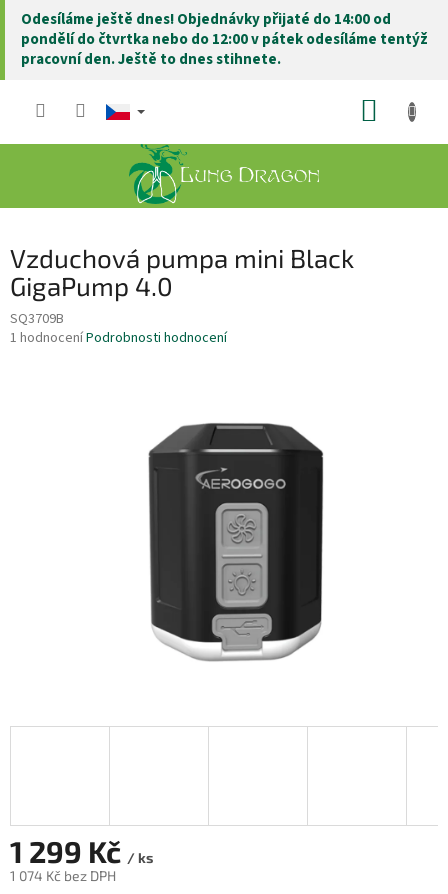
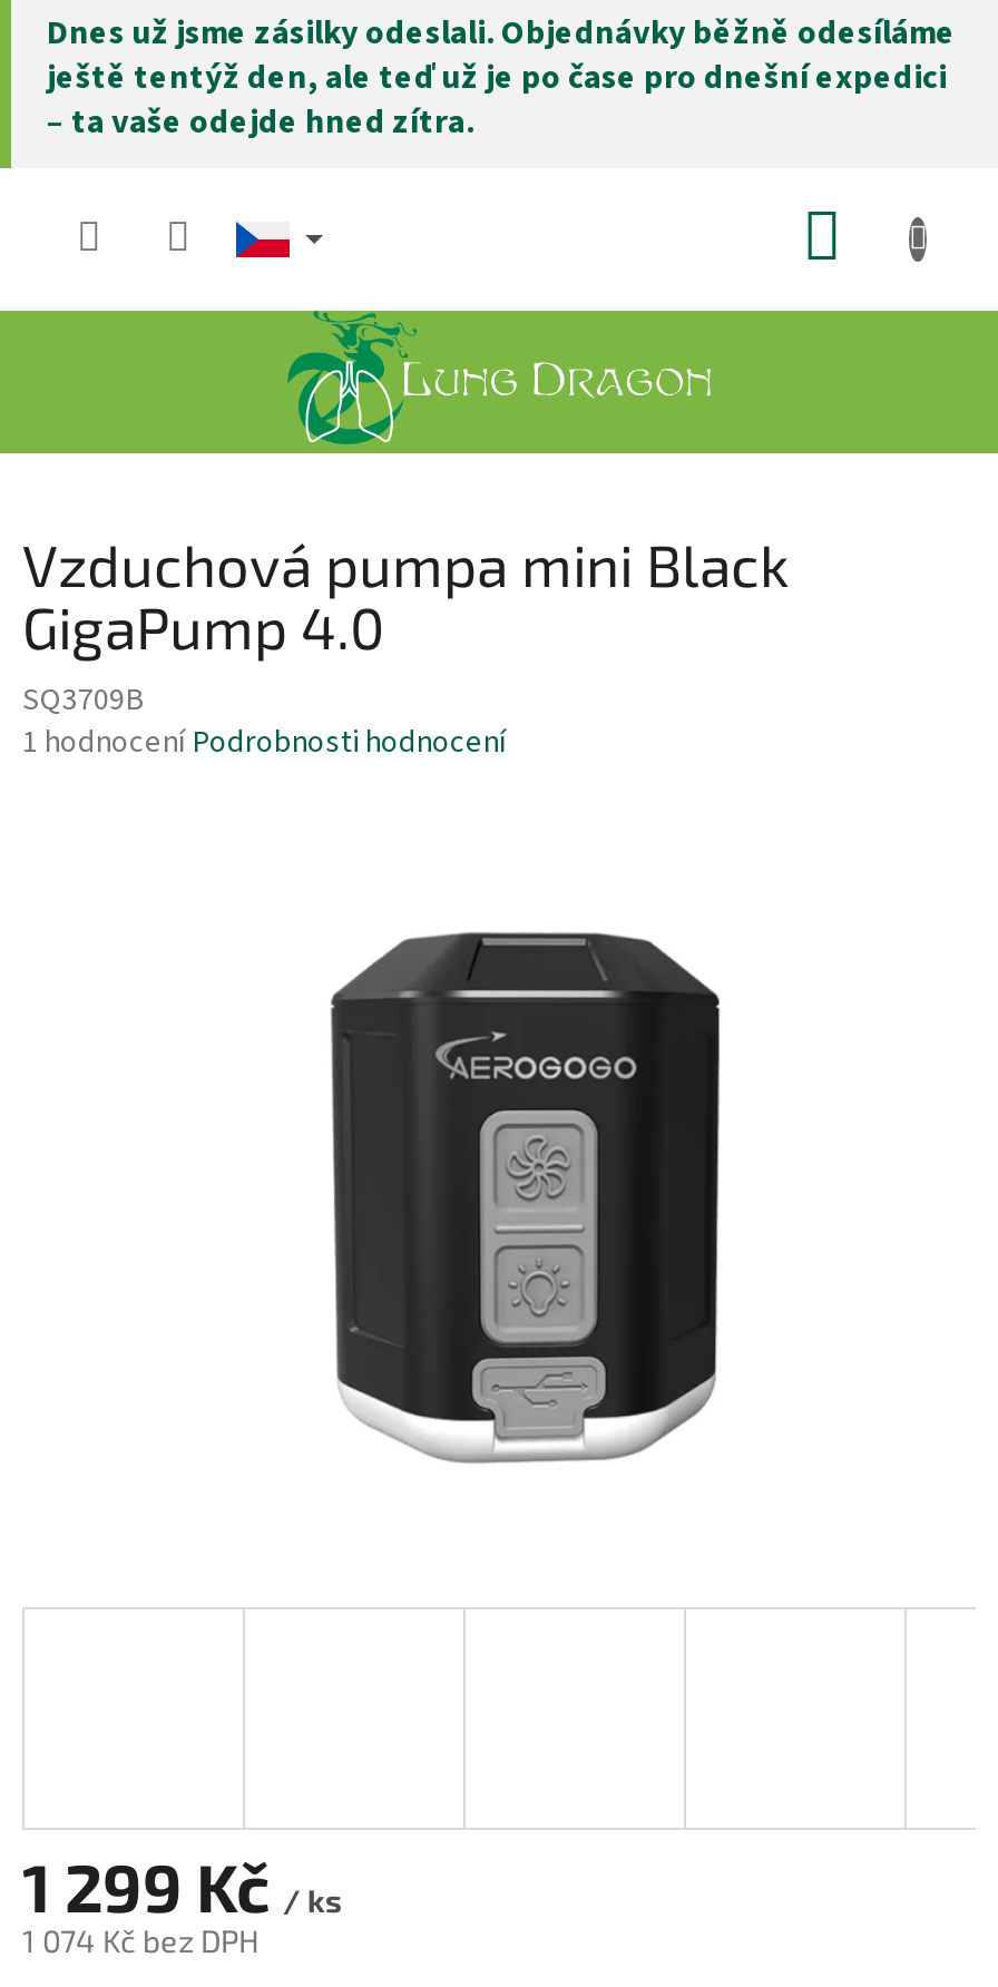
[21,9,428,70] Odesíláme ještě dnes! Objednávky přijaté do 14:00 od | pondělí do čtvrtka nebo do 12:00 v pátek odesíláme tentýž | pracovní den. Ještě to dnes stihnete. -> [47,10,956,146] Dnes už jsme zásilky odeslali. Objednávky běžně odesíláme | ještě tentýž den, ale teď už je po čase pro dnešní expedici | – ta vaše odejde hned zítra.

